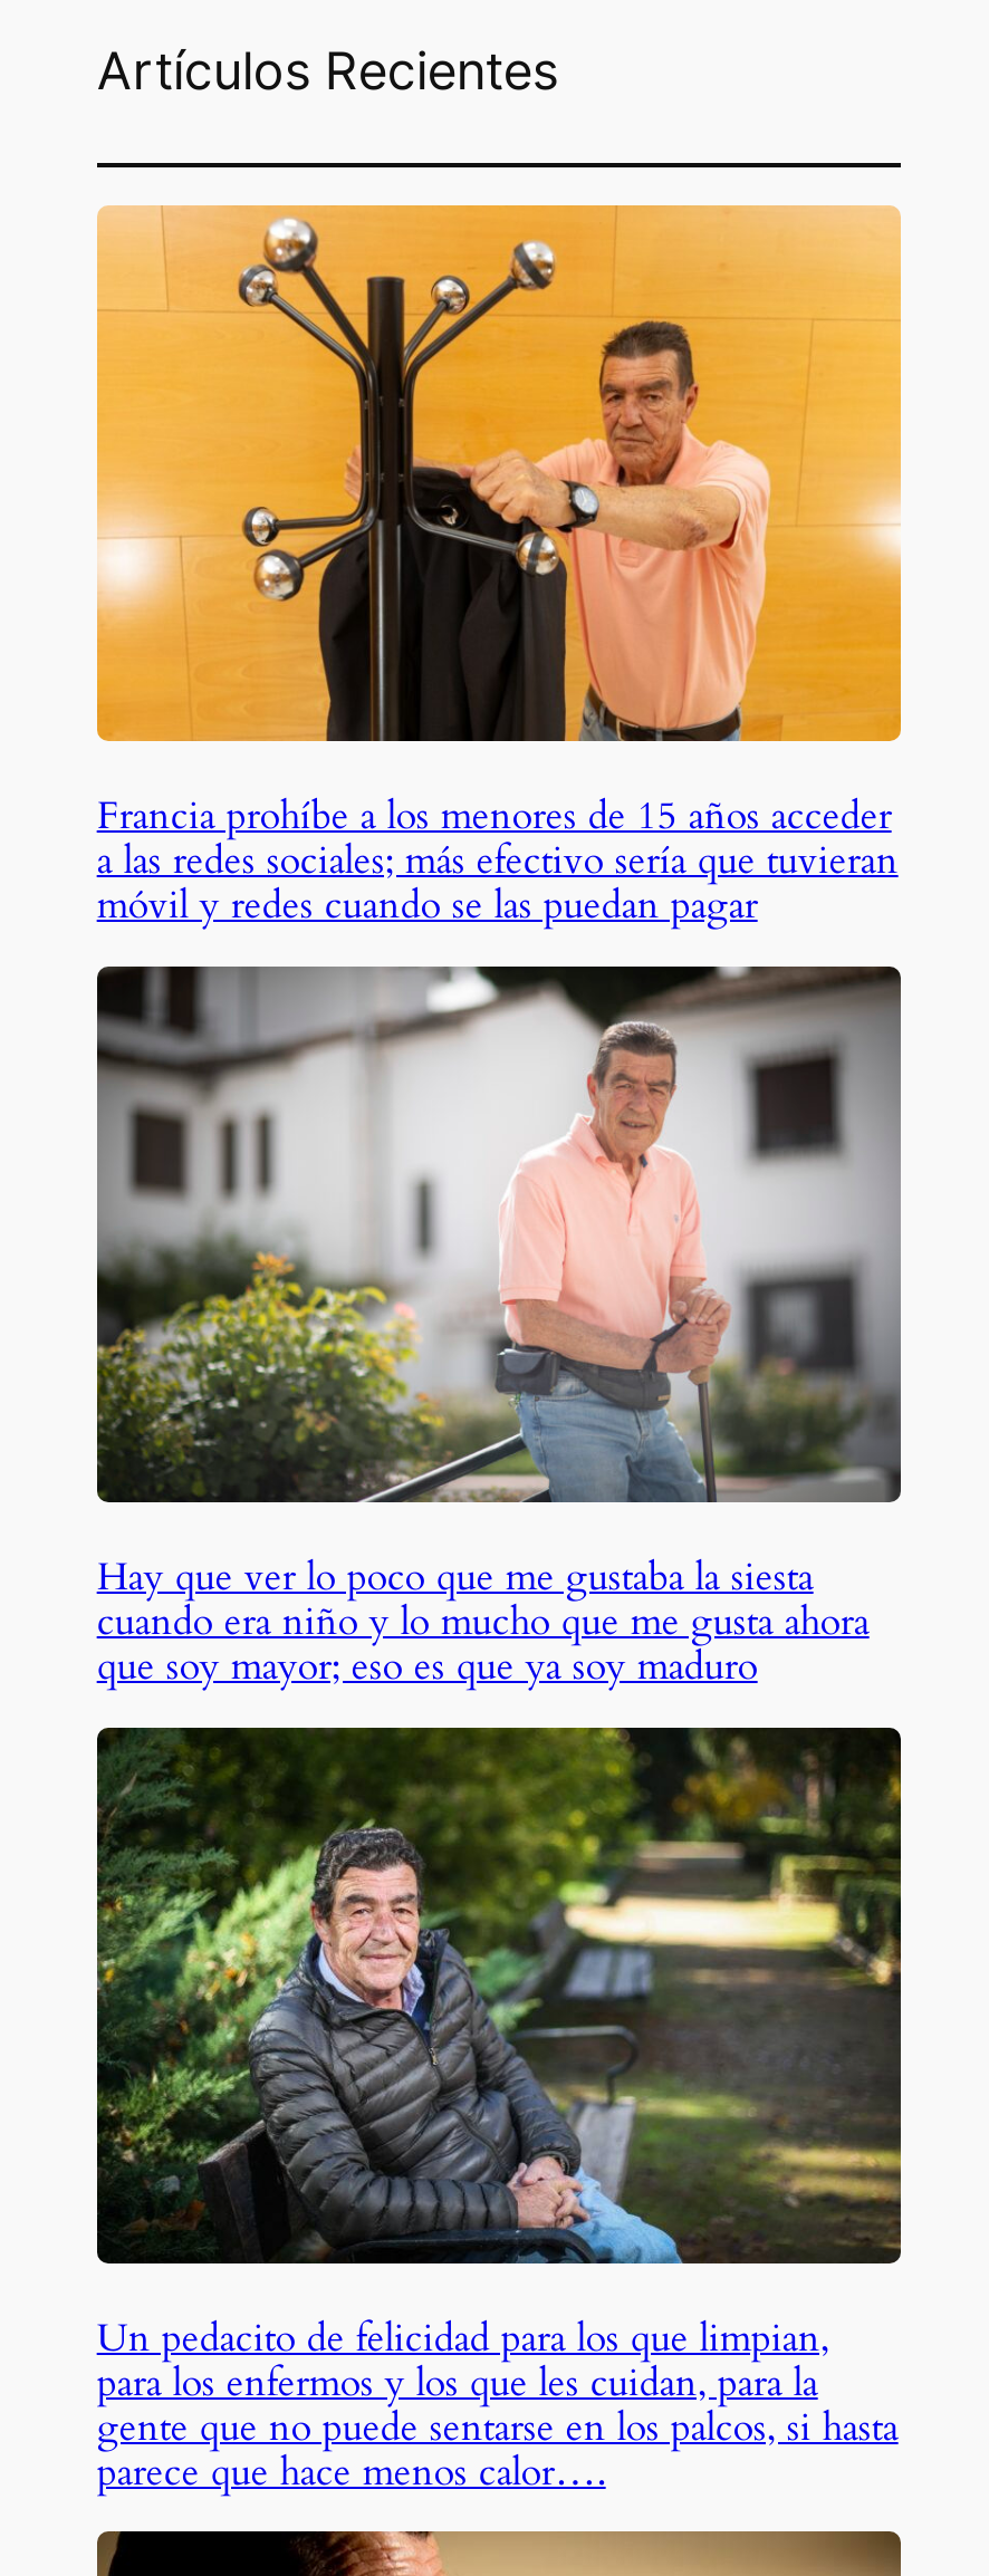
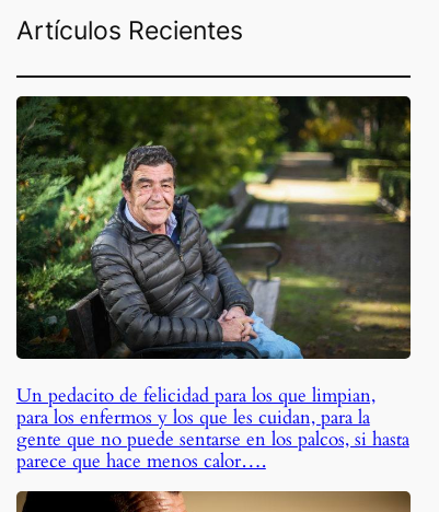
[95,203,903,931] [image] | Francia prohíbe a los menores de 15 años acceder | a las redes sociales; más efectivo sería que tuvieran | móvil y redes cuando se las puedan pagar -> none
[95,964,903,1691] [image] | Hay que ver lo poco que me gustaba la siesta | cuando era niño y lo mucho que me gusta ahora | que soy mayor; eso es que ya soy maduro -> none

